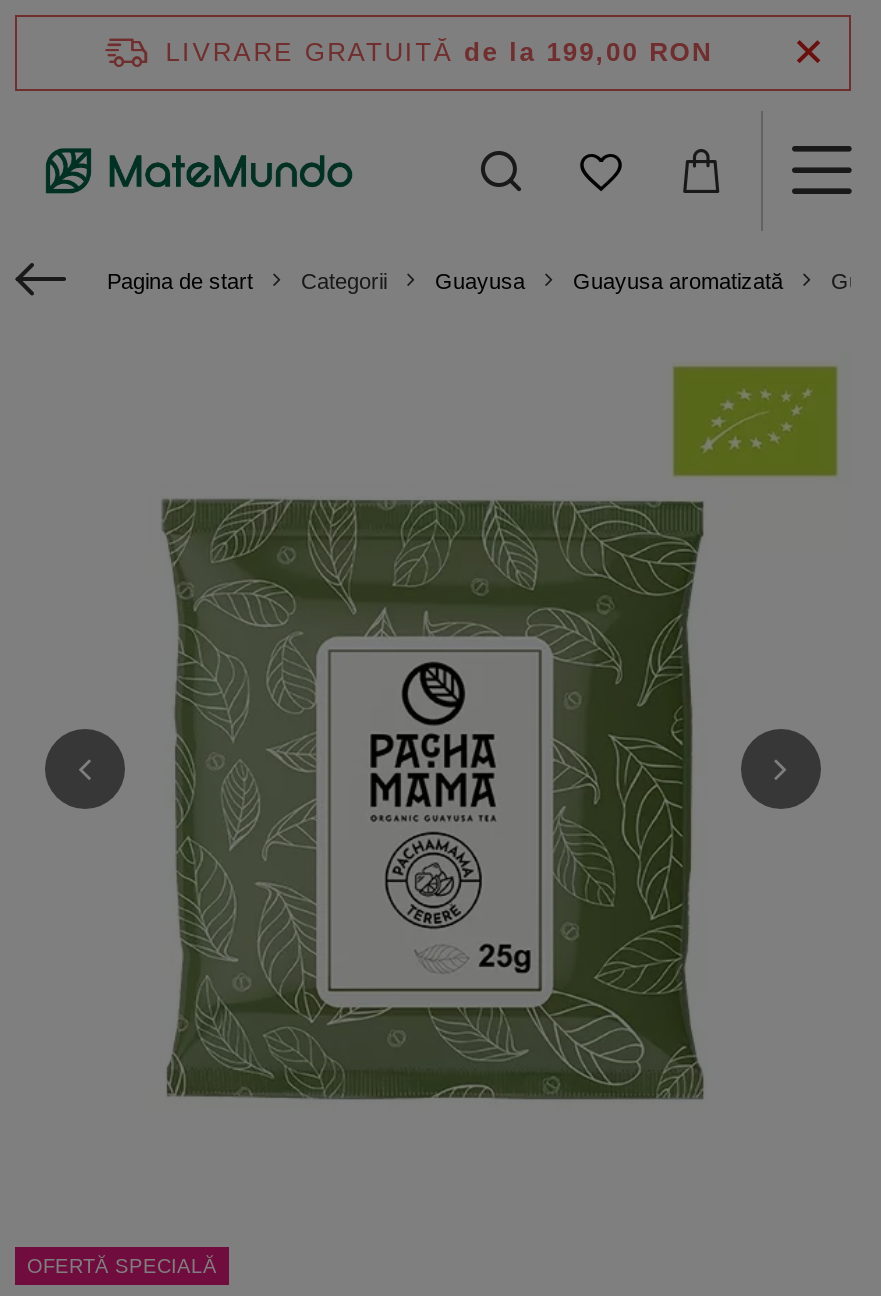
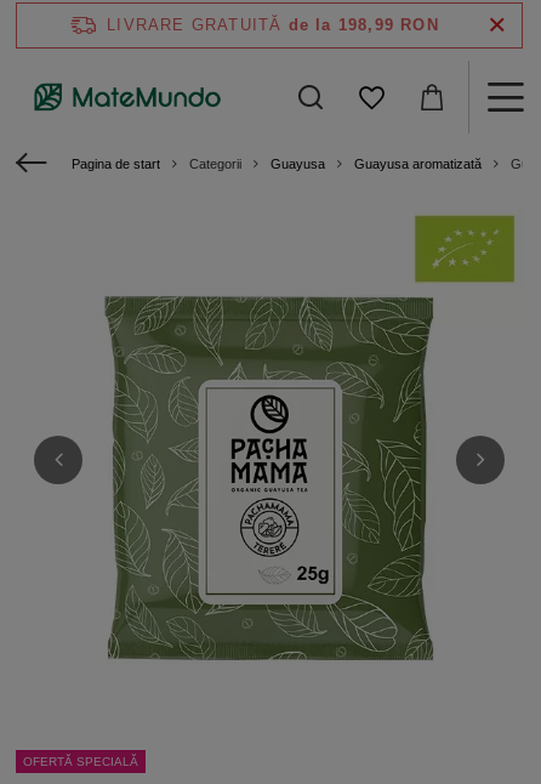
[166,37,712,67] LIVRARE GRATUITĂ de la 199,00 RON -> [107,16,439,34] LIVRARE GRATUITĂ de la 198,99 RON

